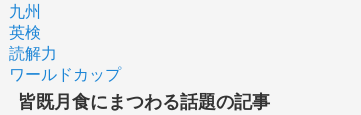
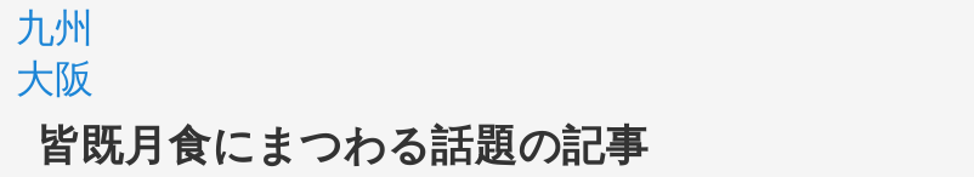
[9,24,121,83] 英検 | 読解力 | ワールドカップ -> [16,59,94,100] 大阪

